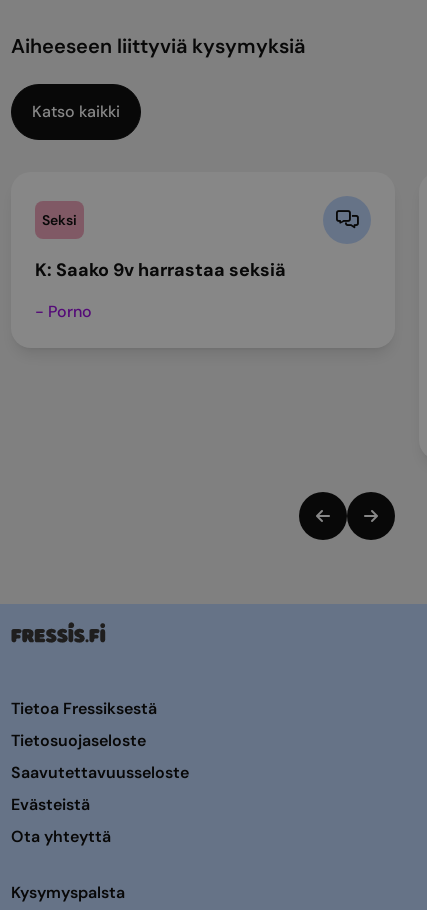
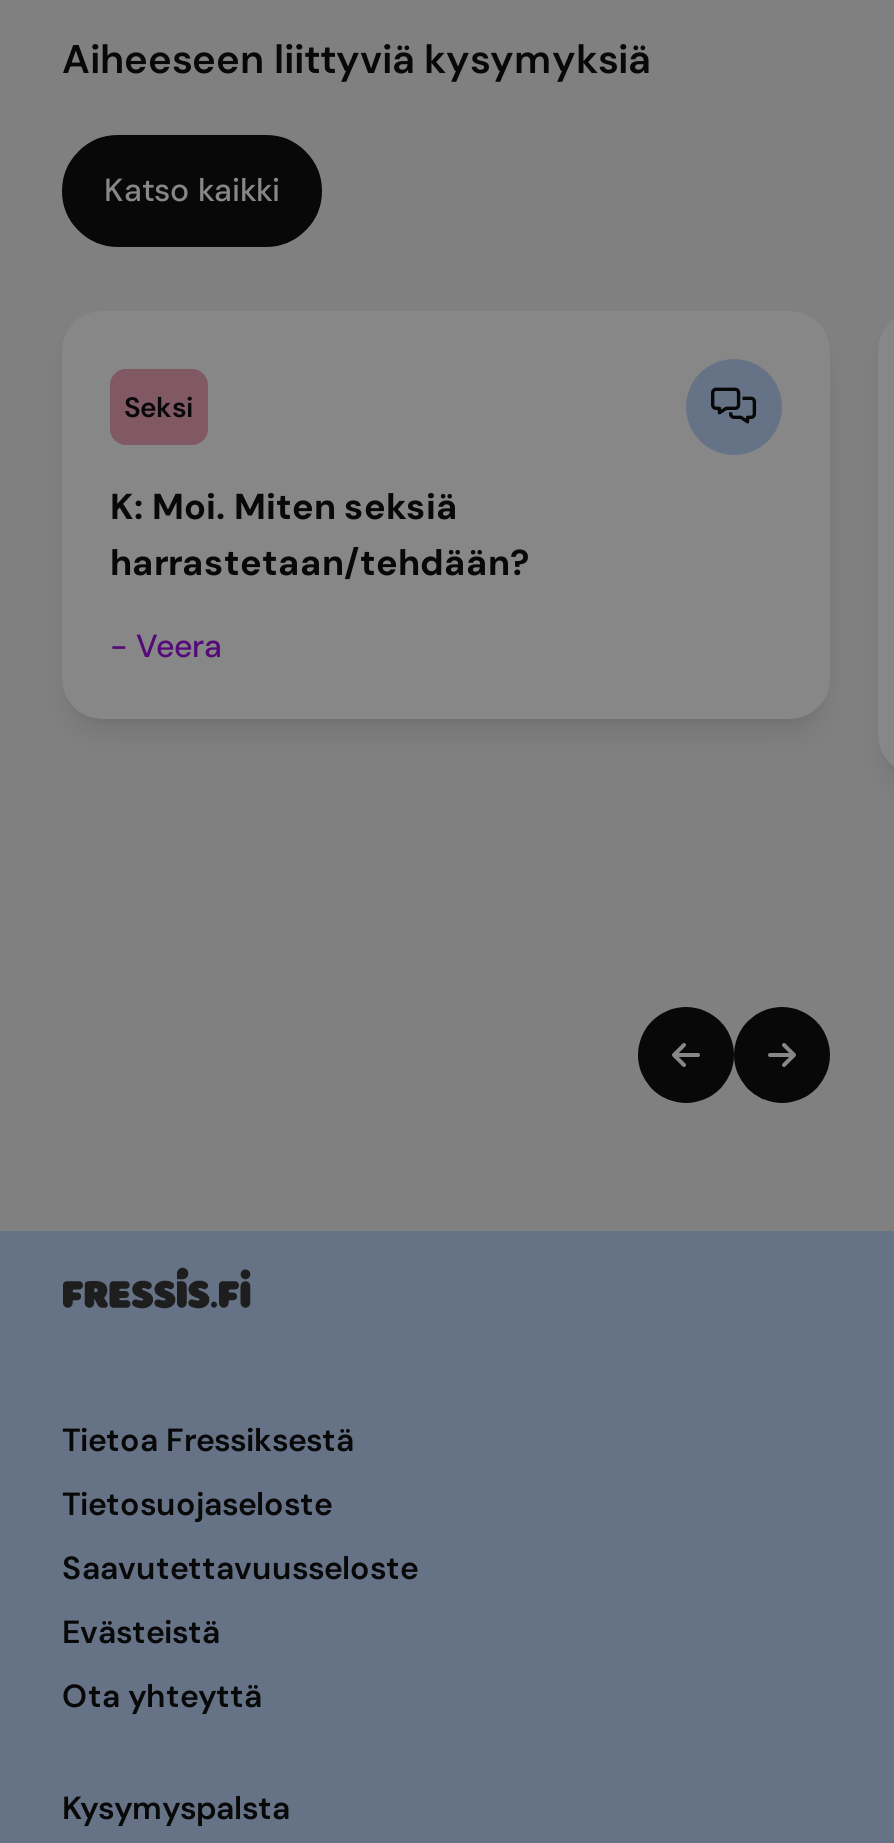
[35,258,286,282] K: Saako 9v harrastaa seksiä -> [110,483,530,587] K: Moi. Miten seksiä | harrastetaan/tehdään?
[35,301,92,322] - Porno -> [110,625,222,667] - Veera

